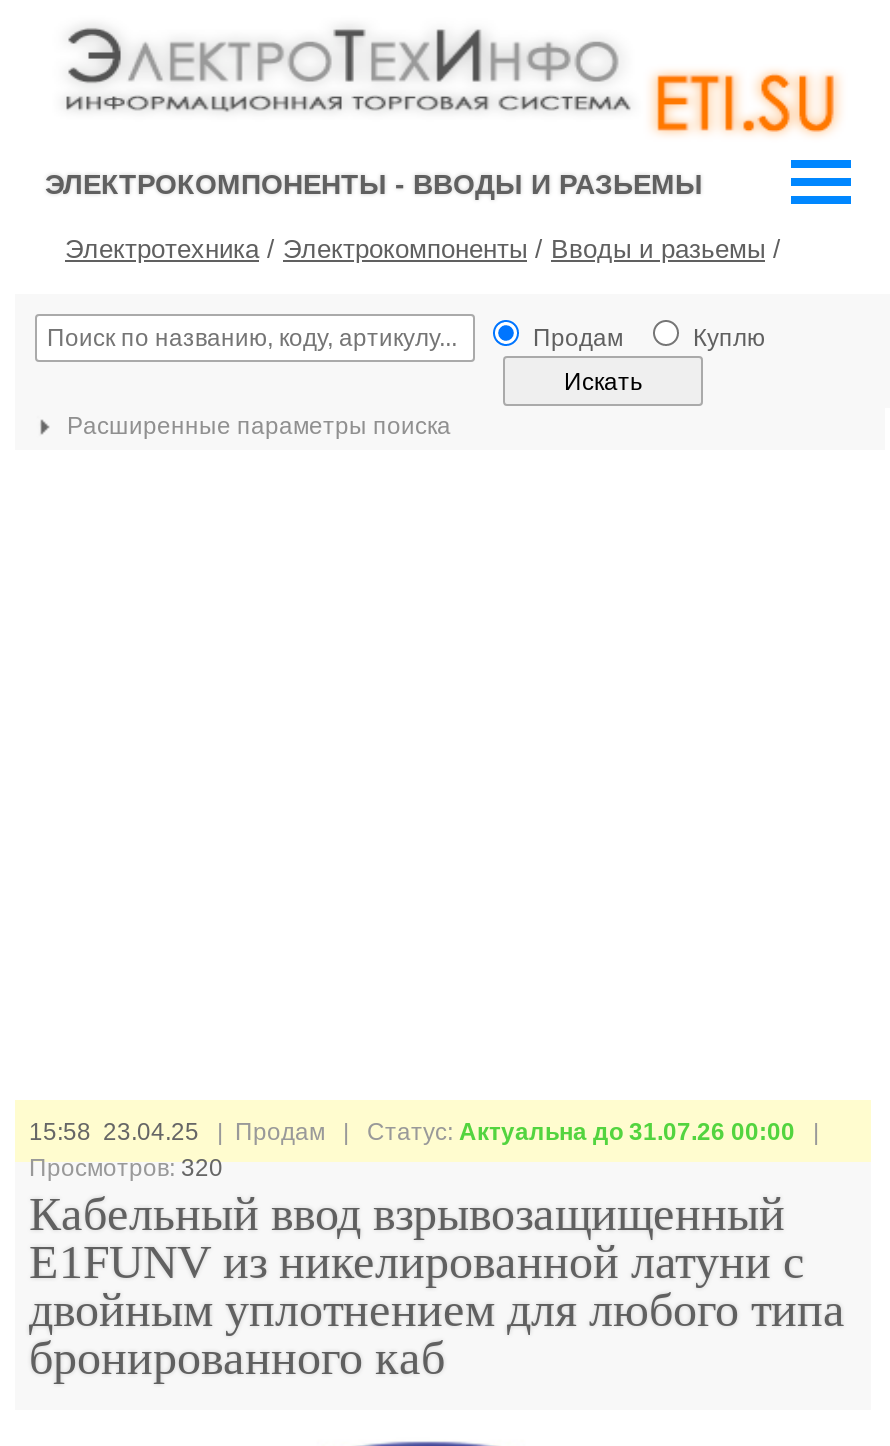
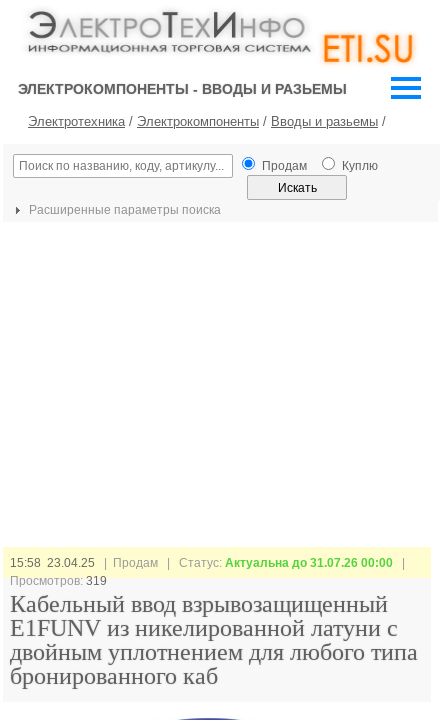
[29,1154,223,1182] Просмотров: 320 -> [10,574,107,588] Просмотров: 319

